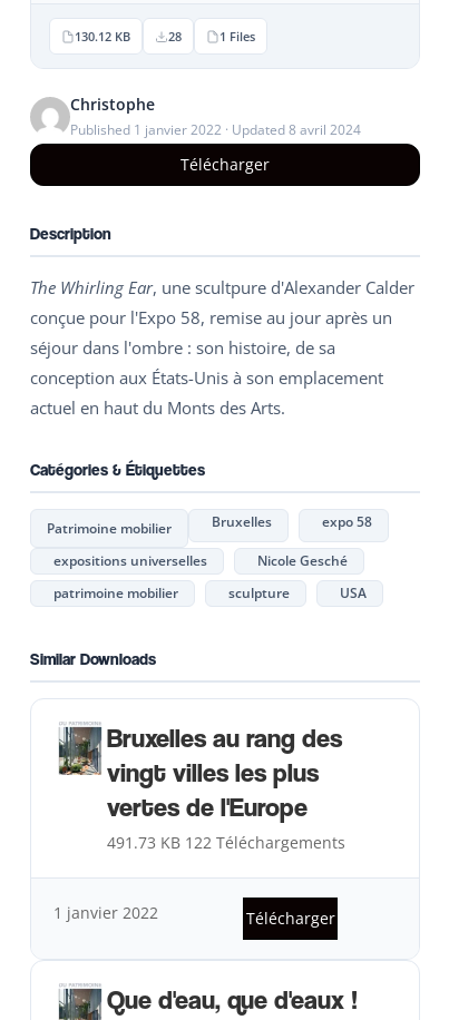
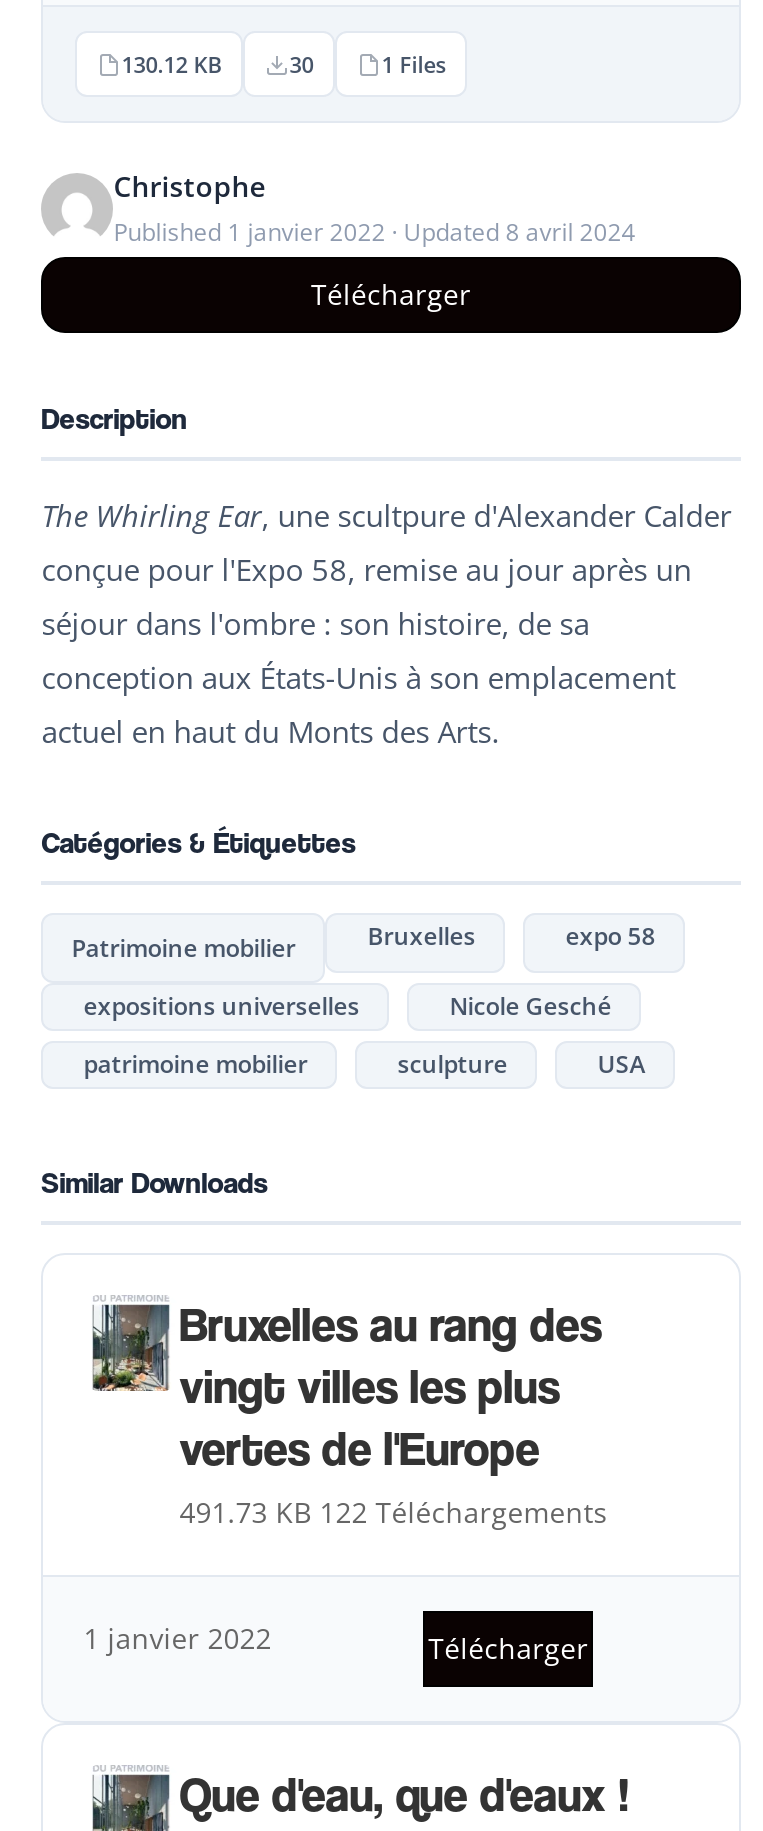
[169,28,182,45] 28 -> [290,49,314,79] 30

